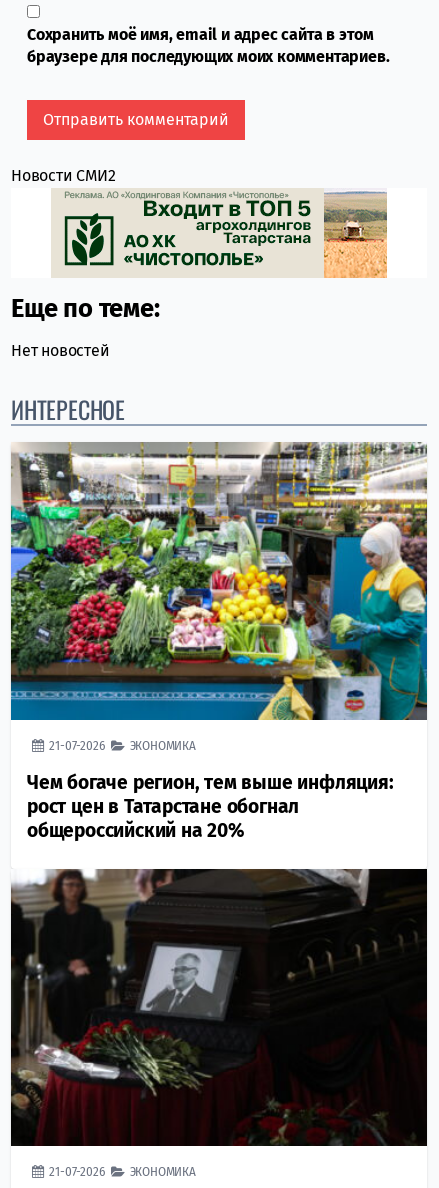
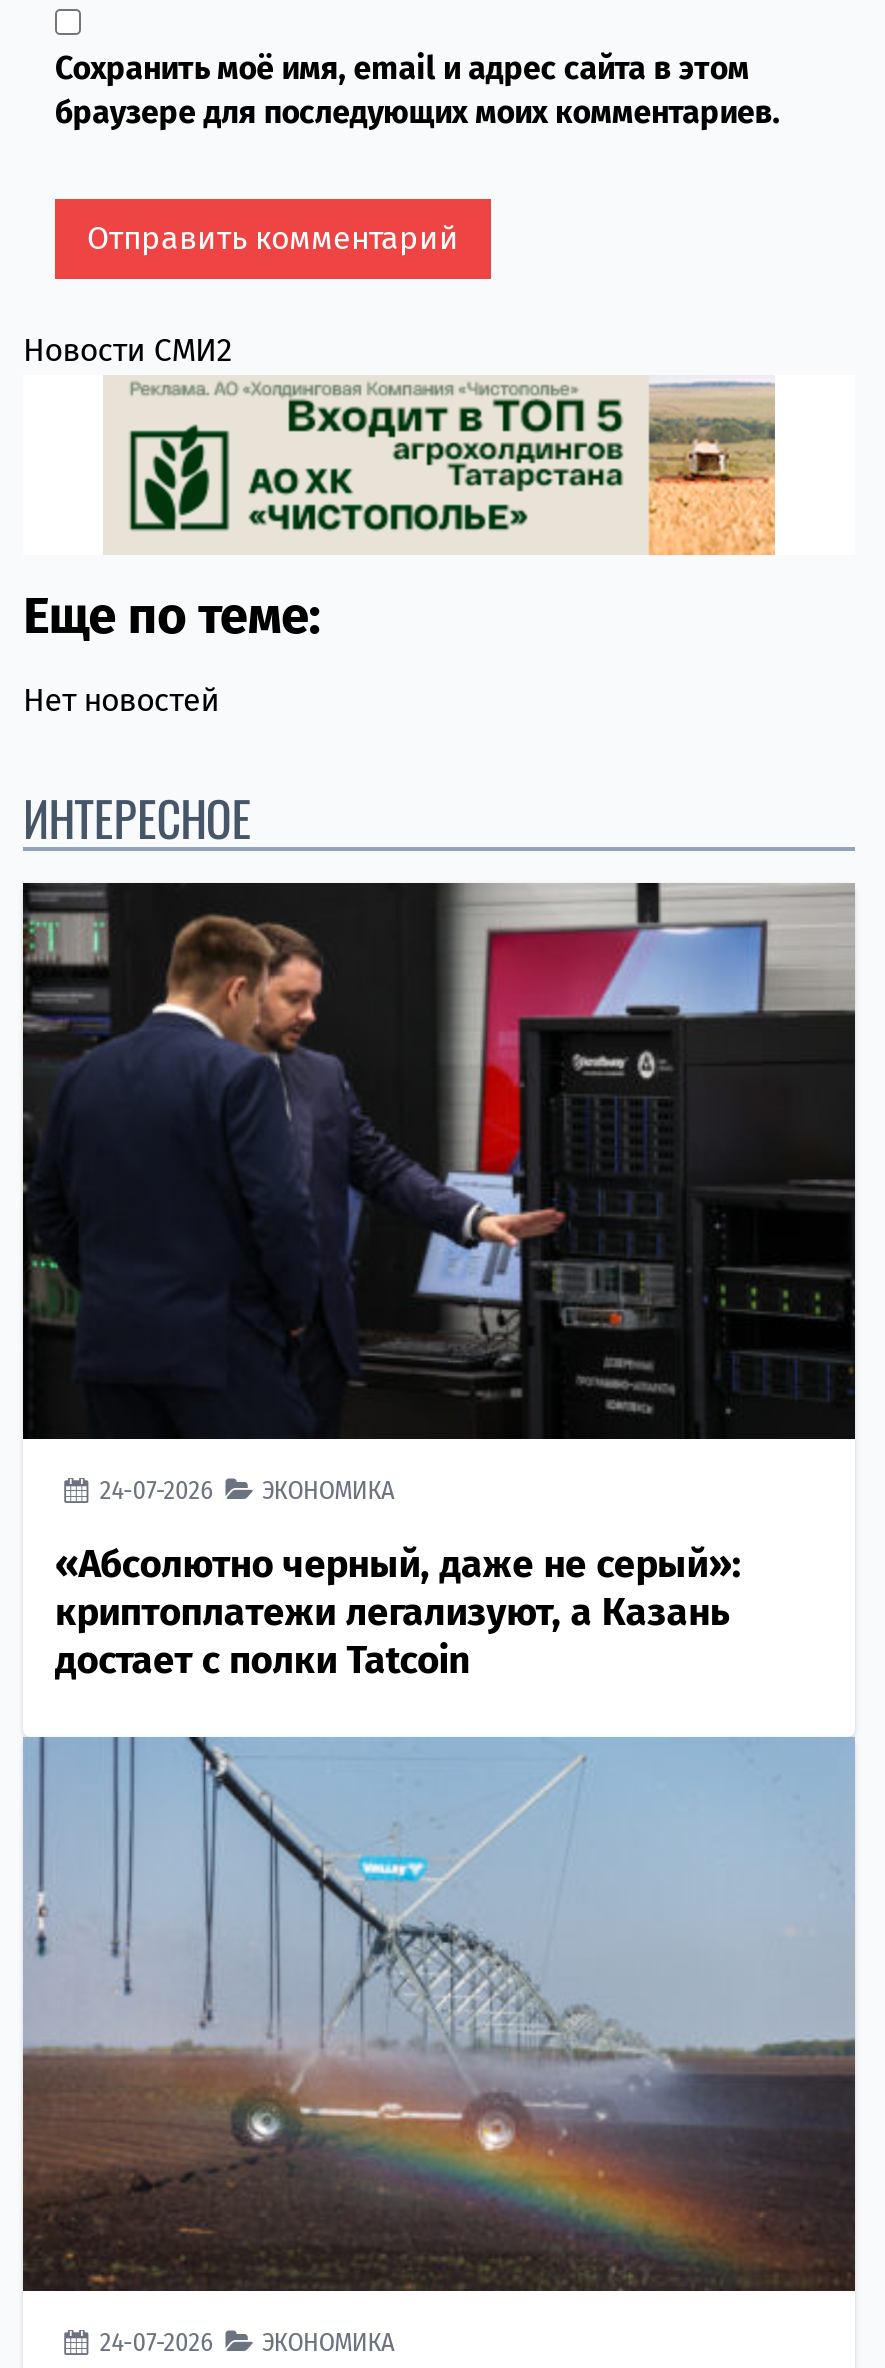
[10,441,428,752] [image] | 21-07-2026 ЭКОНОМИКА -> [21,881,857,1504] [image] | 24-07-2026 ЭКОНОМИКА
[27,770,394,841] Чем богаче регион, тем выше инфляция: | рост цен в Татарстане обогнал | общероссийский на 20% -> [55,1540,741,1682] «Абсолютно черный, даже не серый»: | криптоплатежи легализуют, а Казань | достает с полки Tatcoin
[10,868,428,1179] [image] | 21-07-2026 ЭКОНОМИКА -> [21,1735,855,2357] [image] | 24-07-2026 ЭКОНОМИКА

